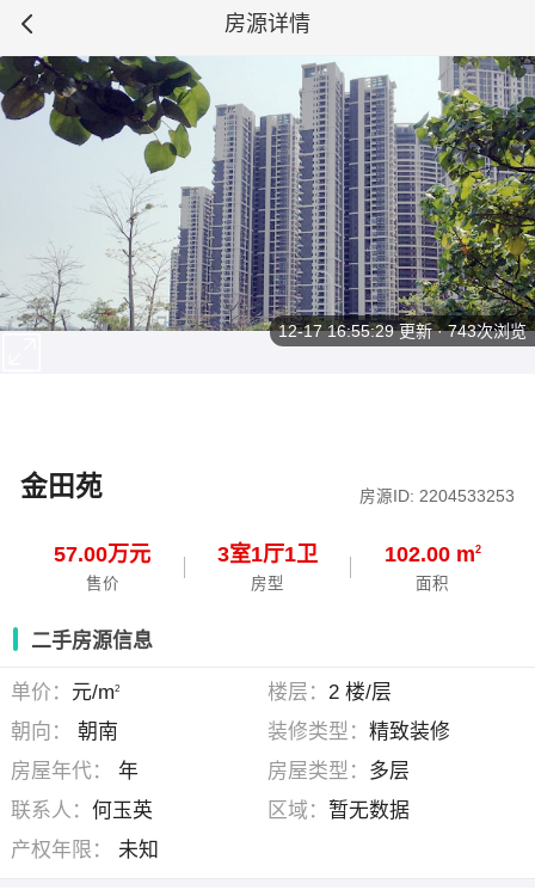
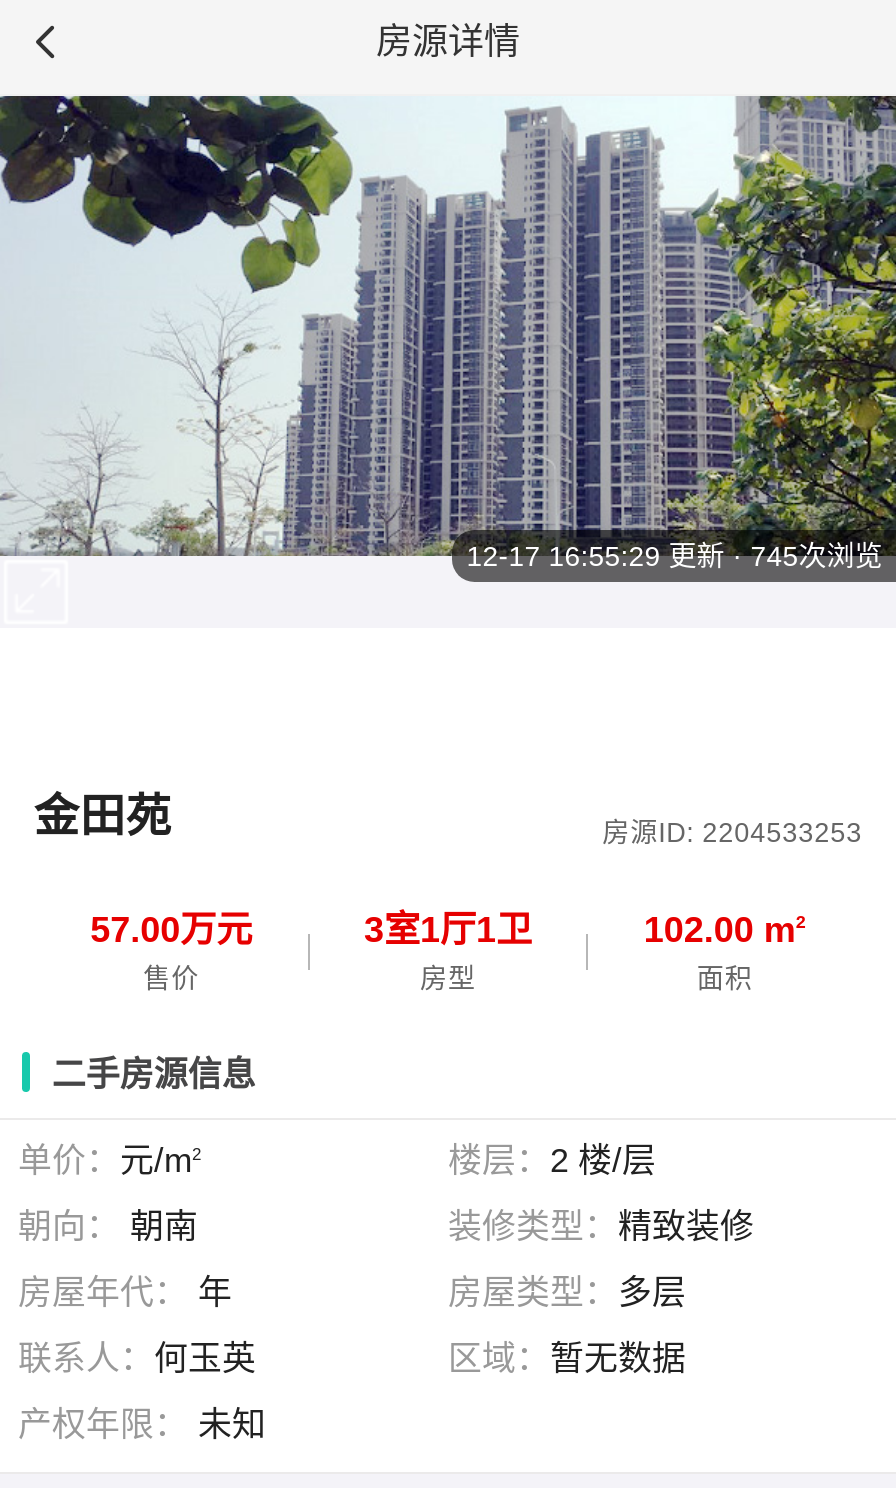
[278,321,527,341] 12-17 16:55:29更新 · 743次浏览 -> [466,540,882,572] 12-17 16:55:29更新 · 745次浏览

